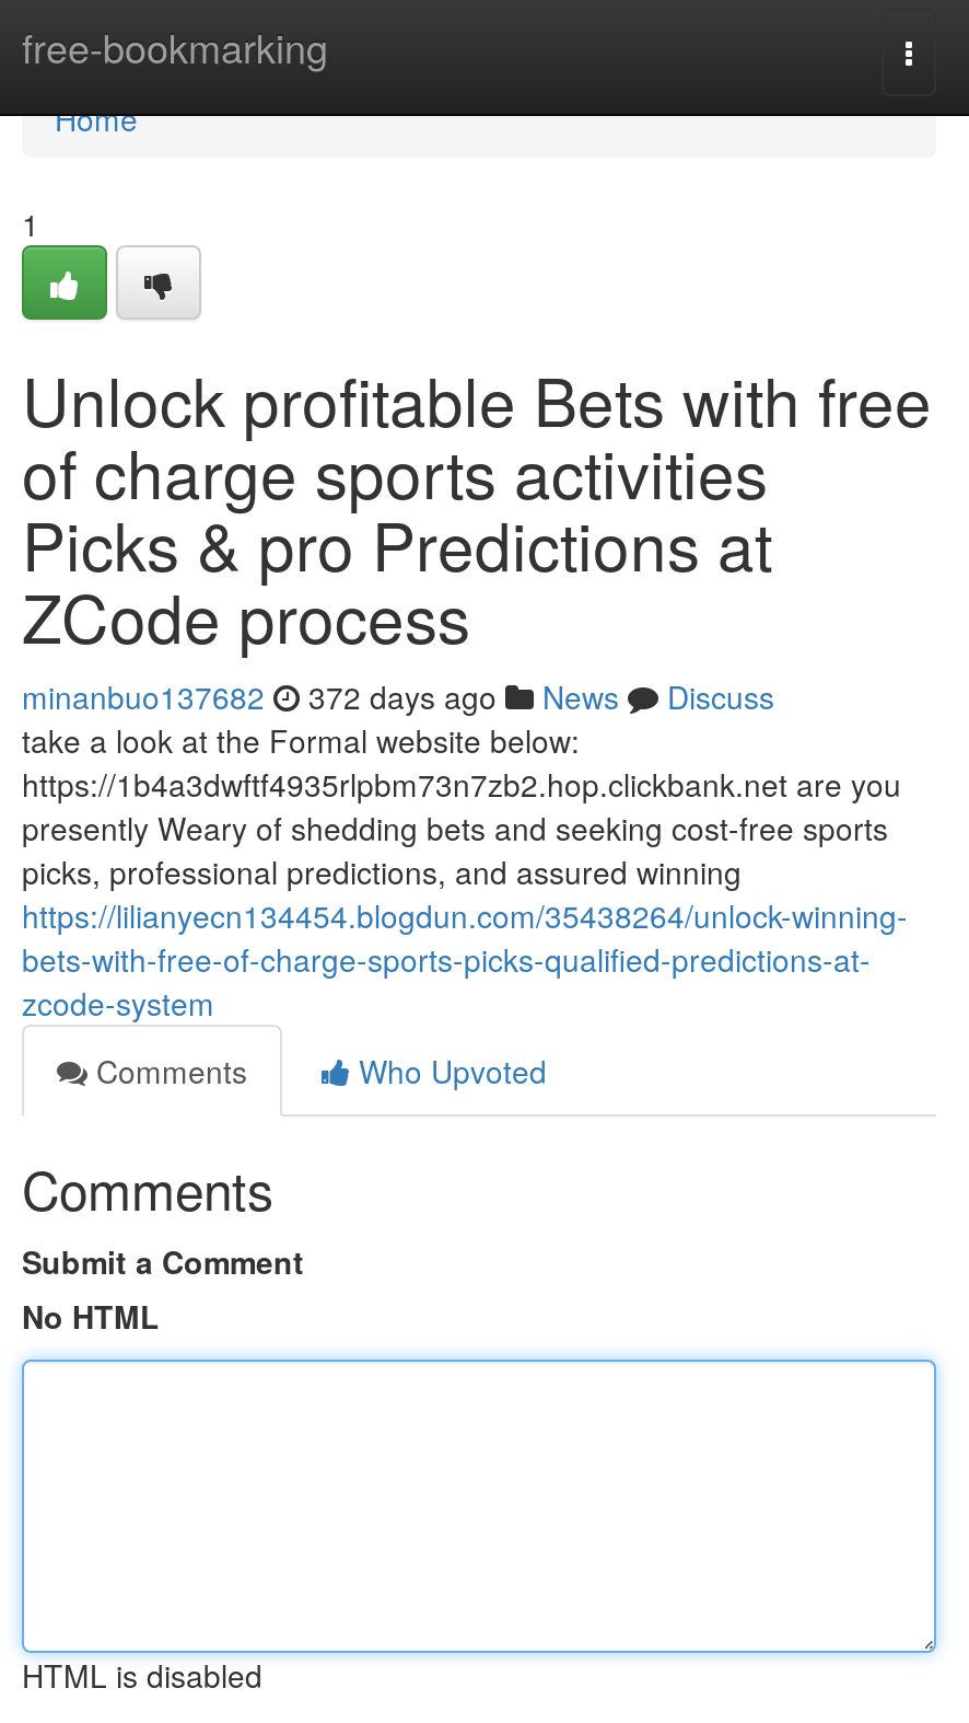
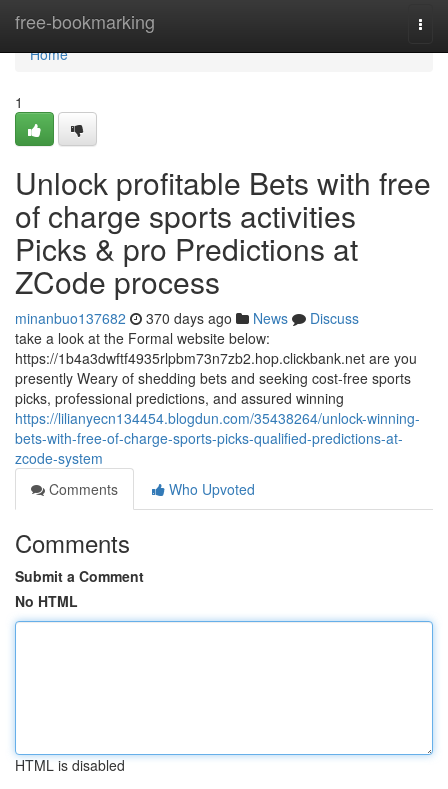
[22,674,774,718] minanbuo137682 372 days ago News Discuss -> [15,308,359,328] minanbuo137682 370 days ago News Discuss

